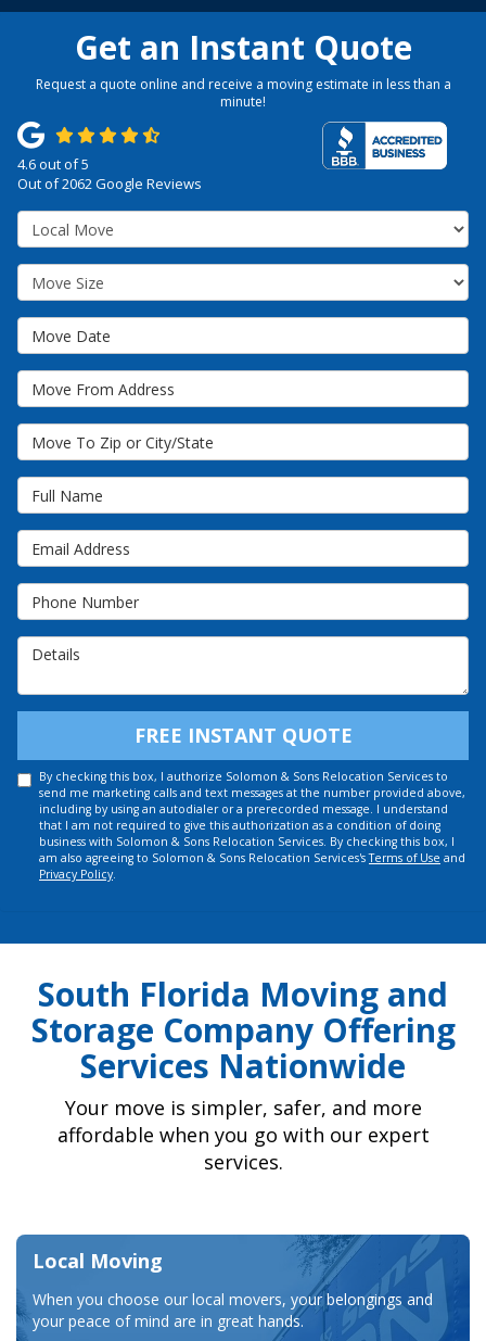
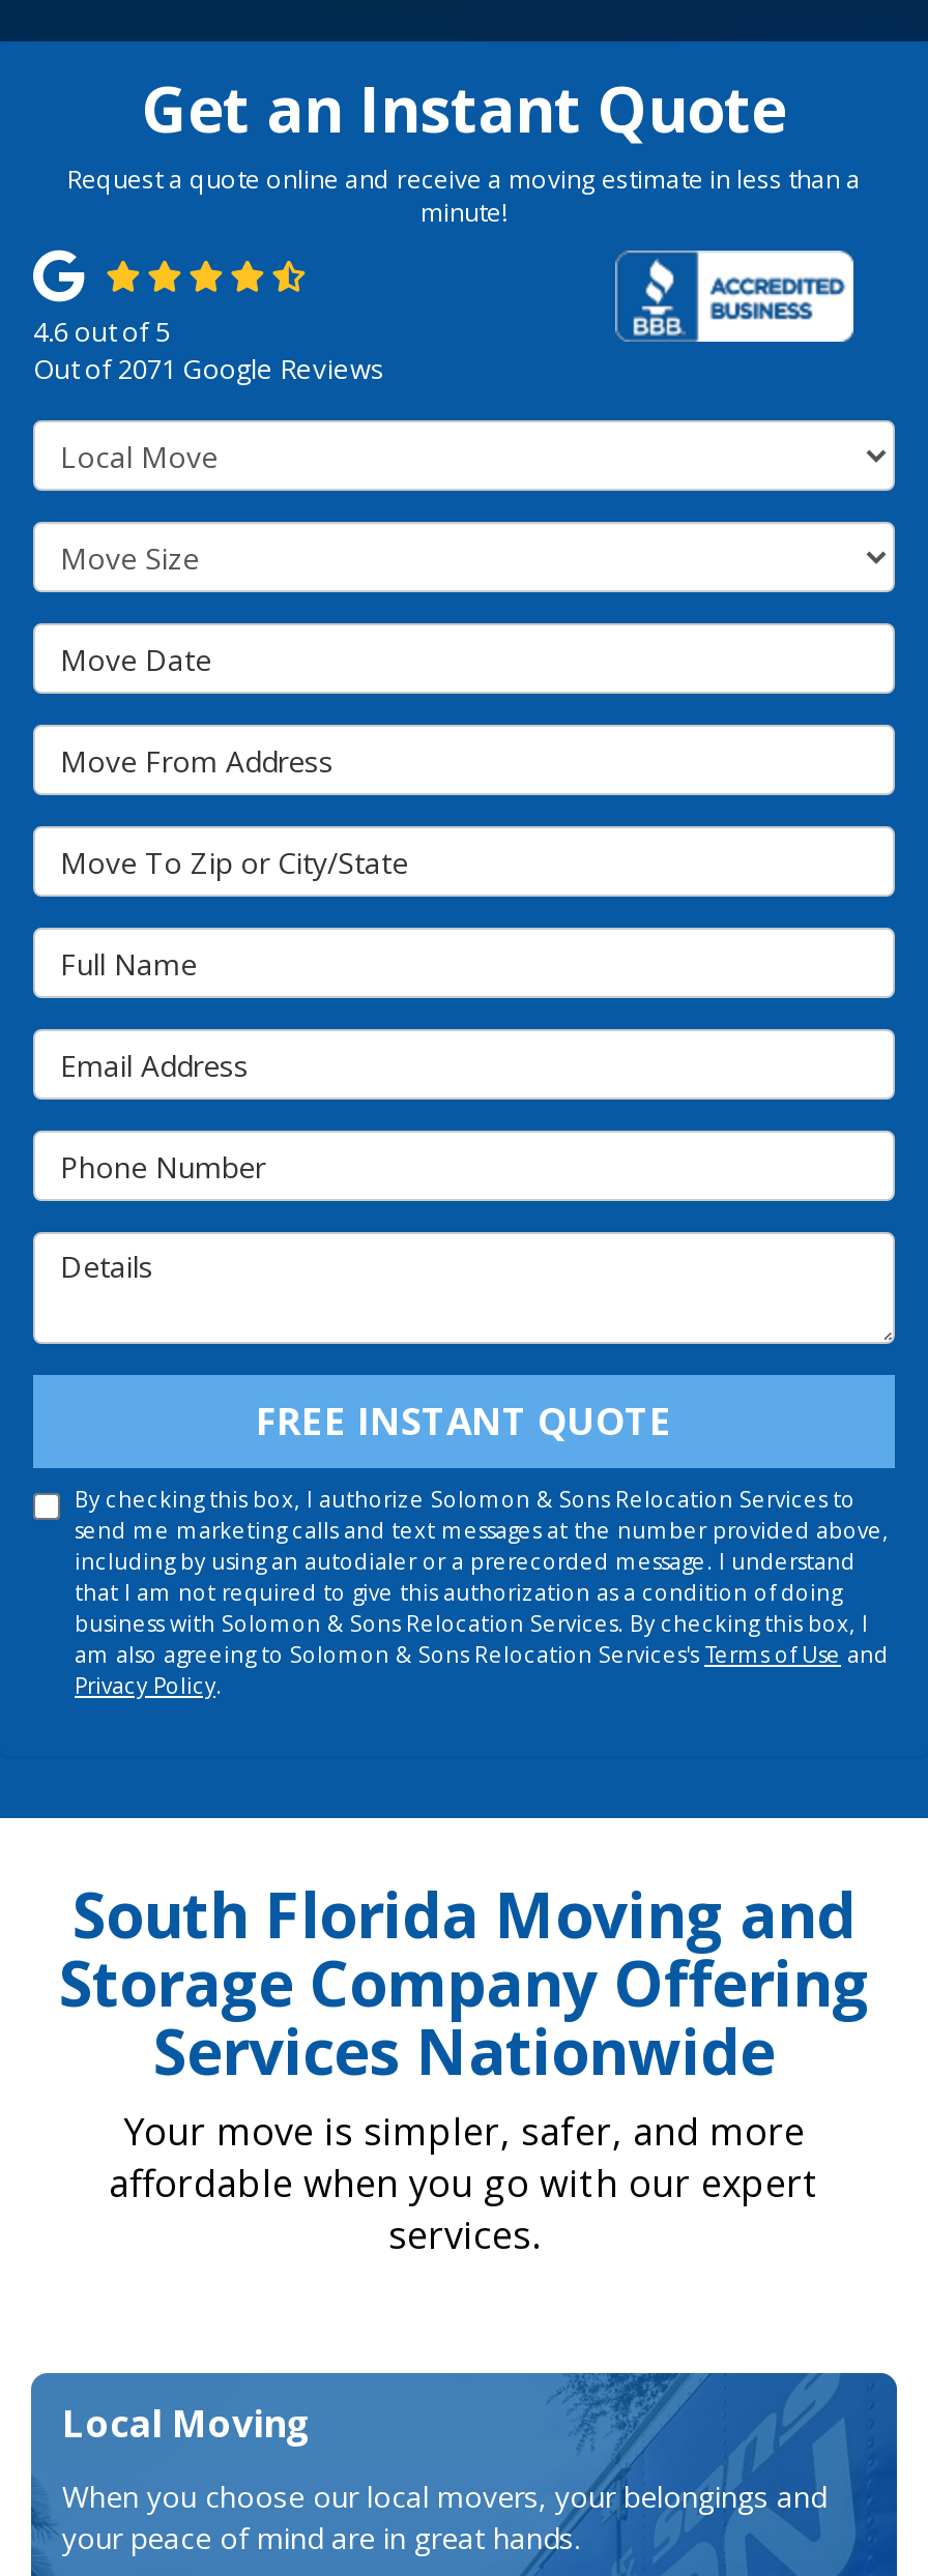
[17,174,202,193] Out of 2062 Google Reviews -> [33,350,385,387] Out of 2071 Google Reviews

